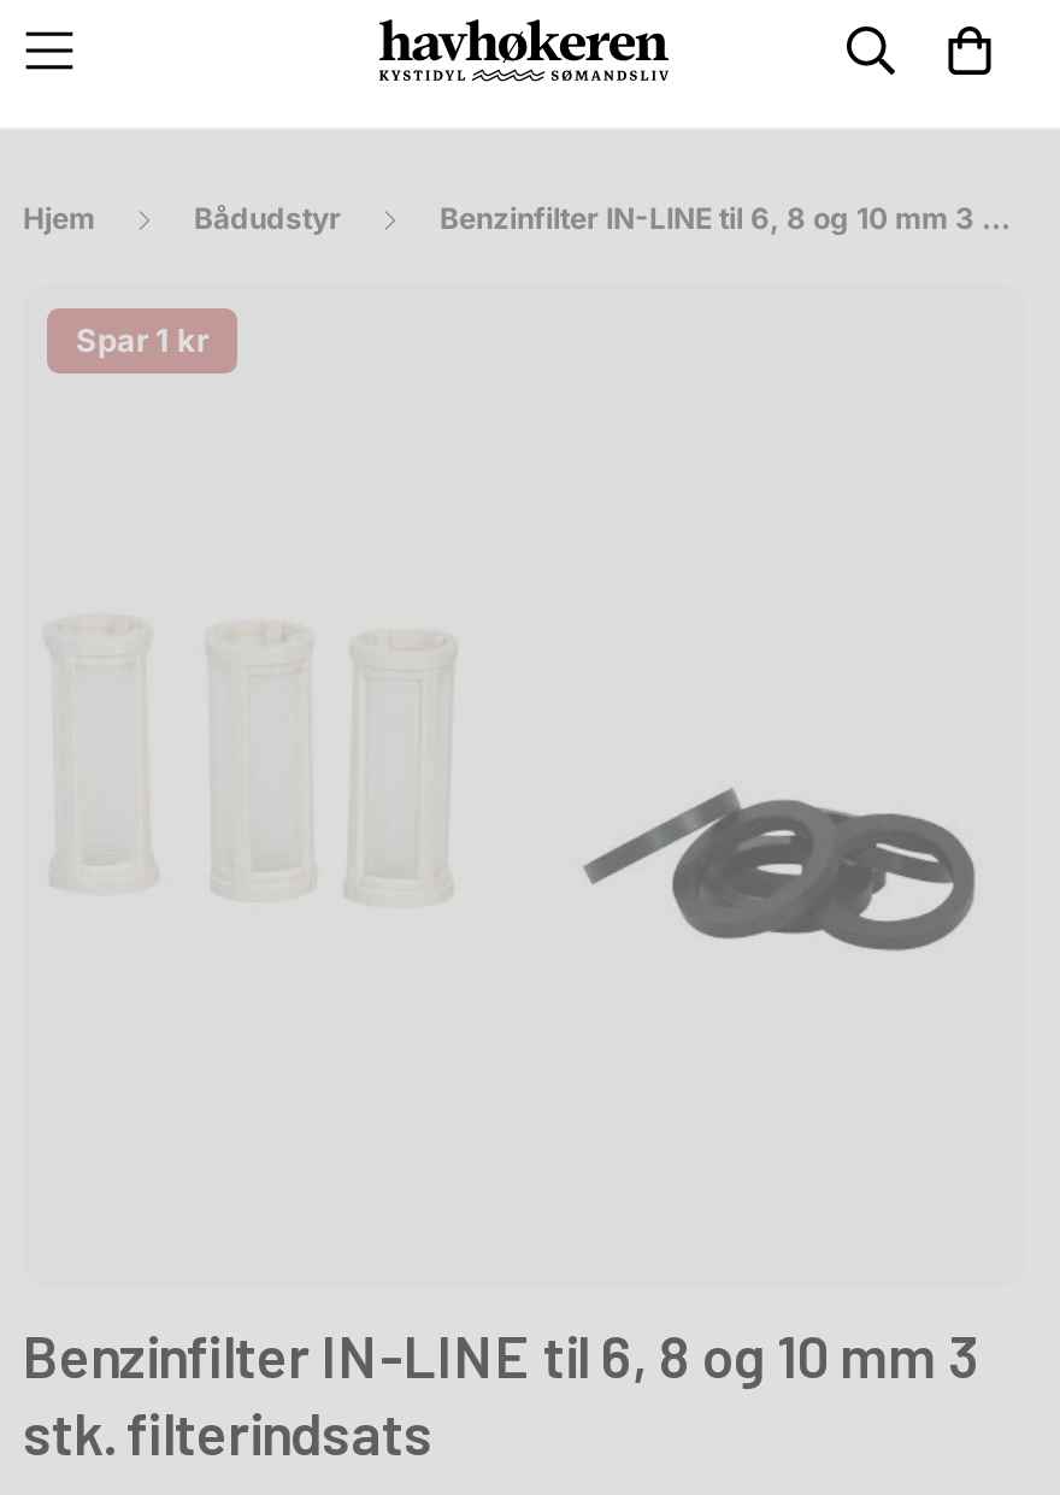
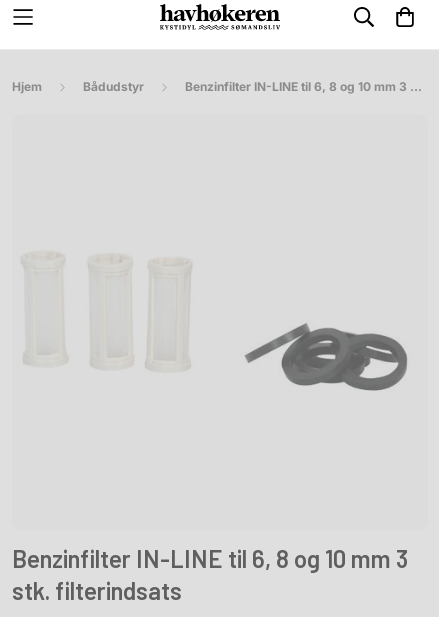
[76,320,208,359] Spar 1 kr -> none

